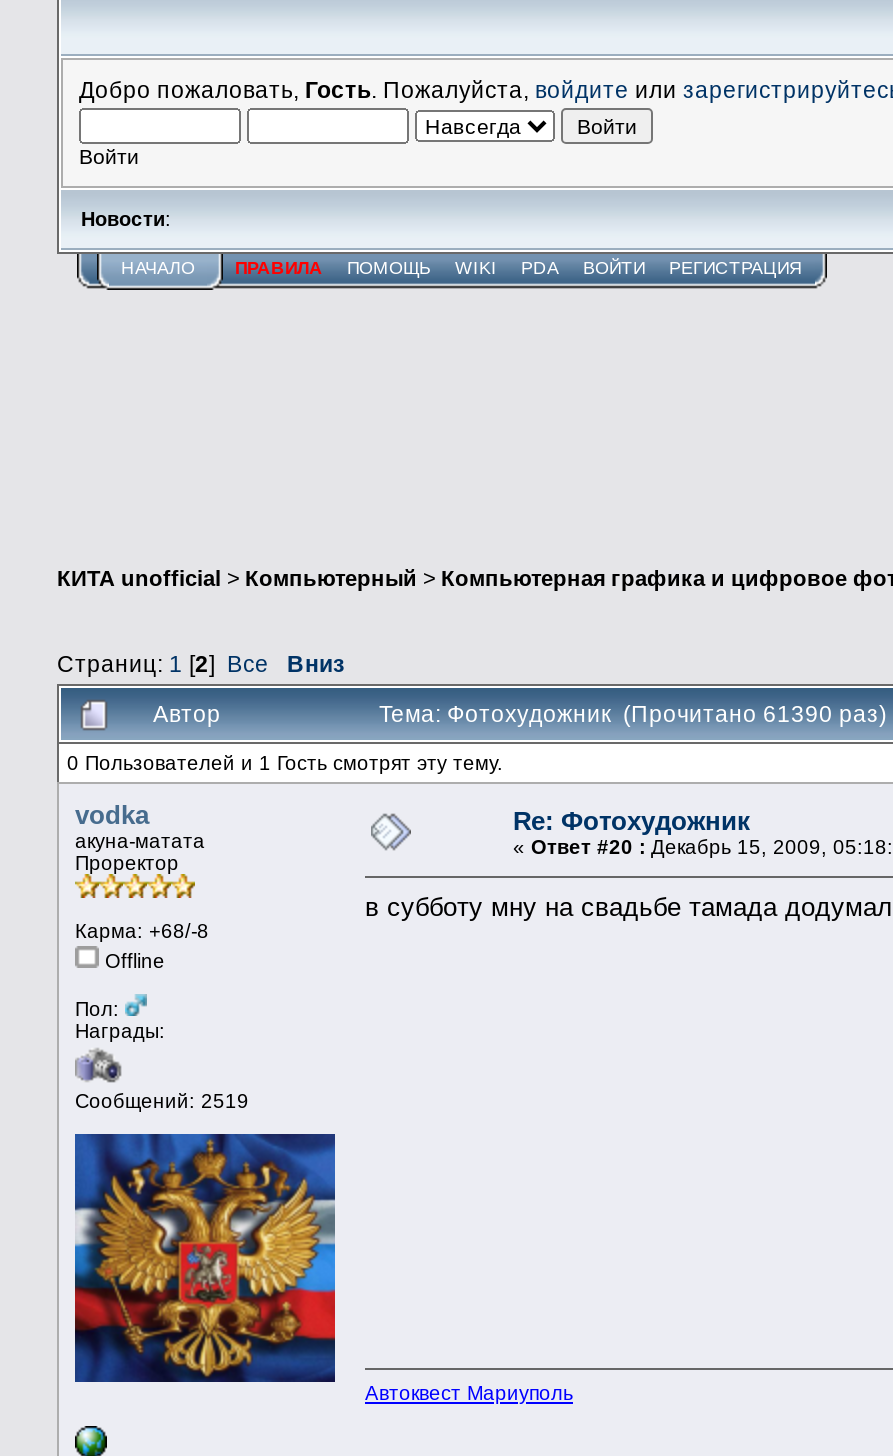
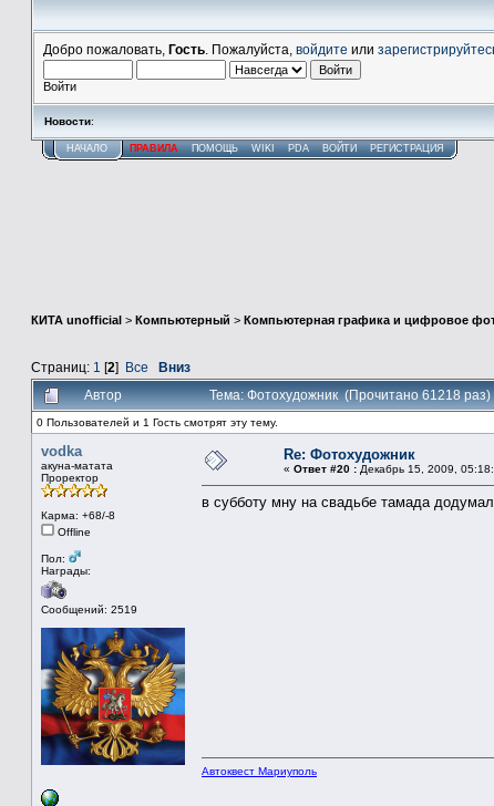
[379,699,887,725] Тема: Фотохудожник (Прочитано 61390 раз) -> [209,387,491,402] Тема: Фотохудожник (Прочитано 61218 раз)

